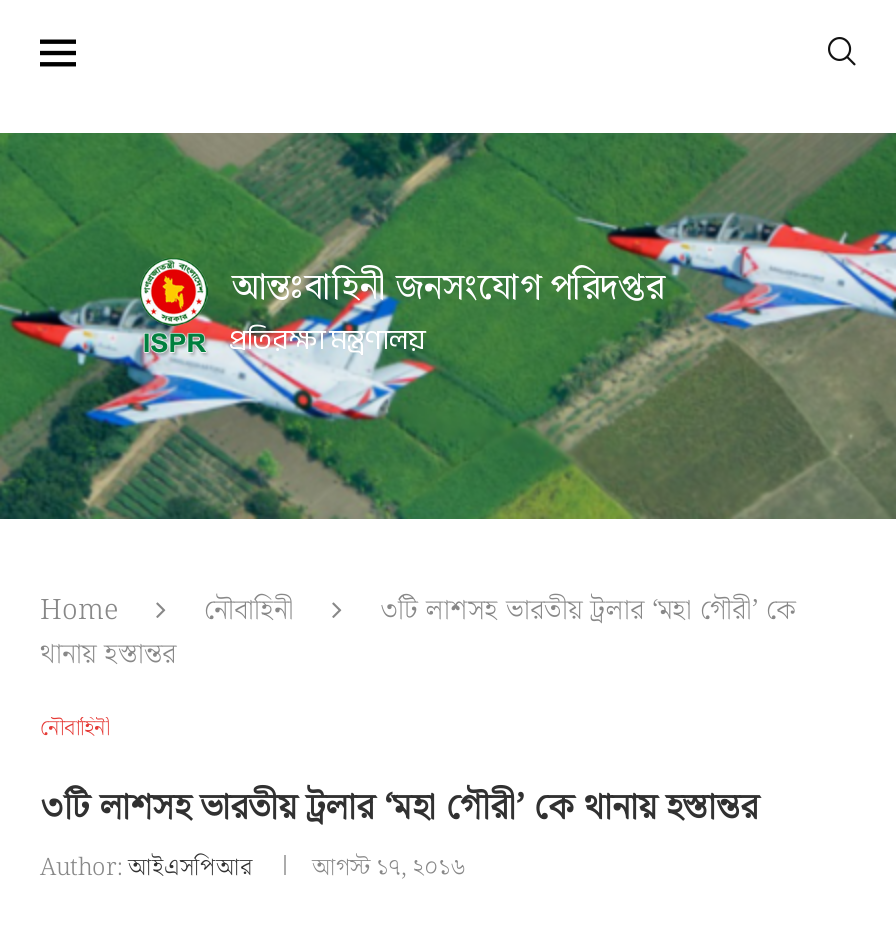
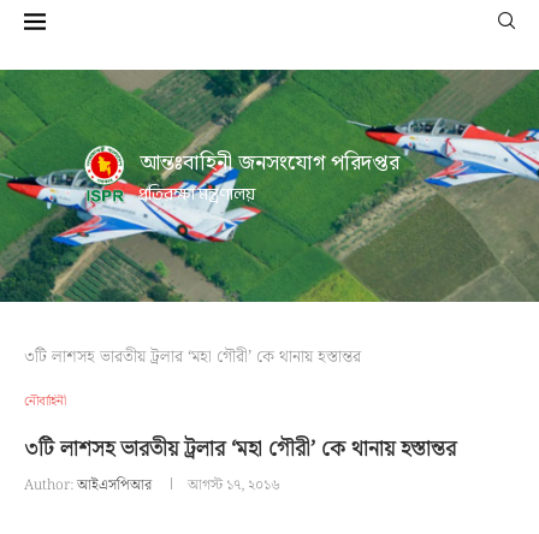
[40,589,796,677] Home | নৌবাহিনী | ৩টি লাশসহ ভারতীয় ট্রলার ‘মহা গৌরী’ কে | থানায় হস্তান্তর -> [24,344,361,370] ৩টি লাশসহ ভারতীয় ট্রলার ‘মহা গৌরী’ কে থানায় হস্তান্তর

